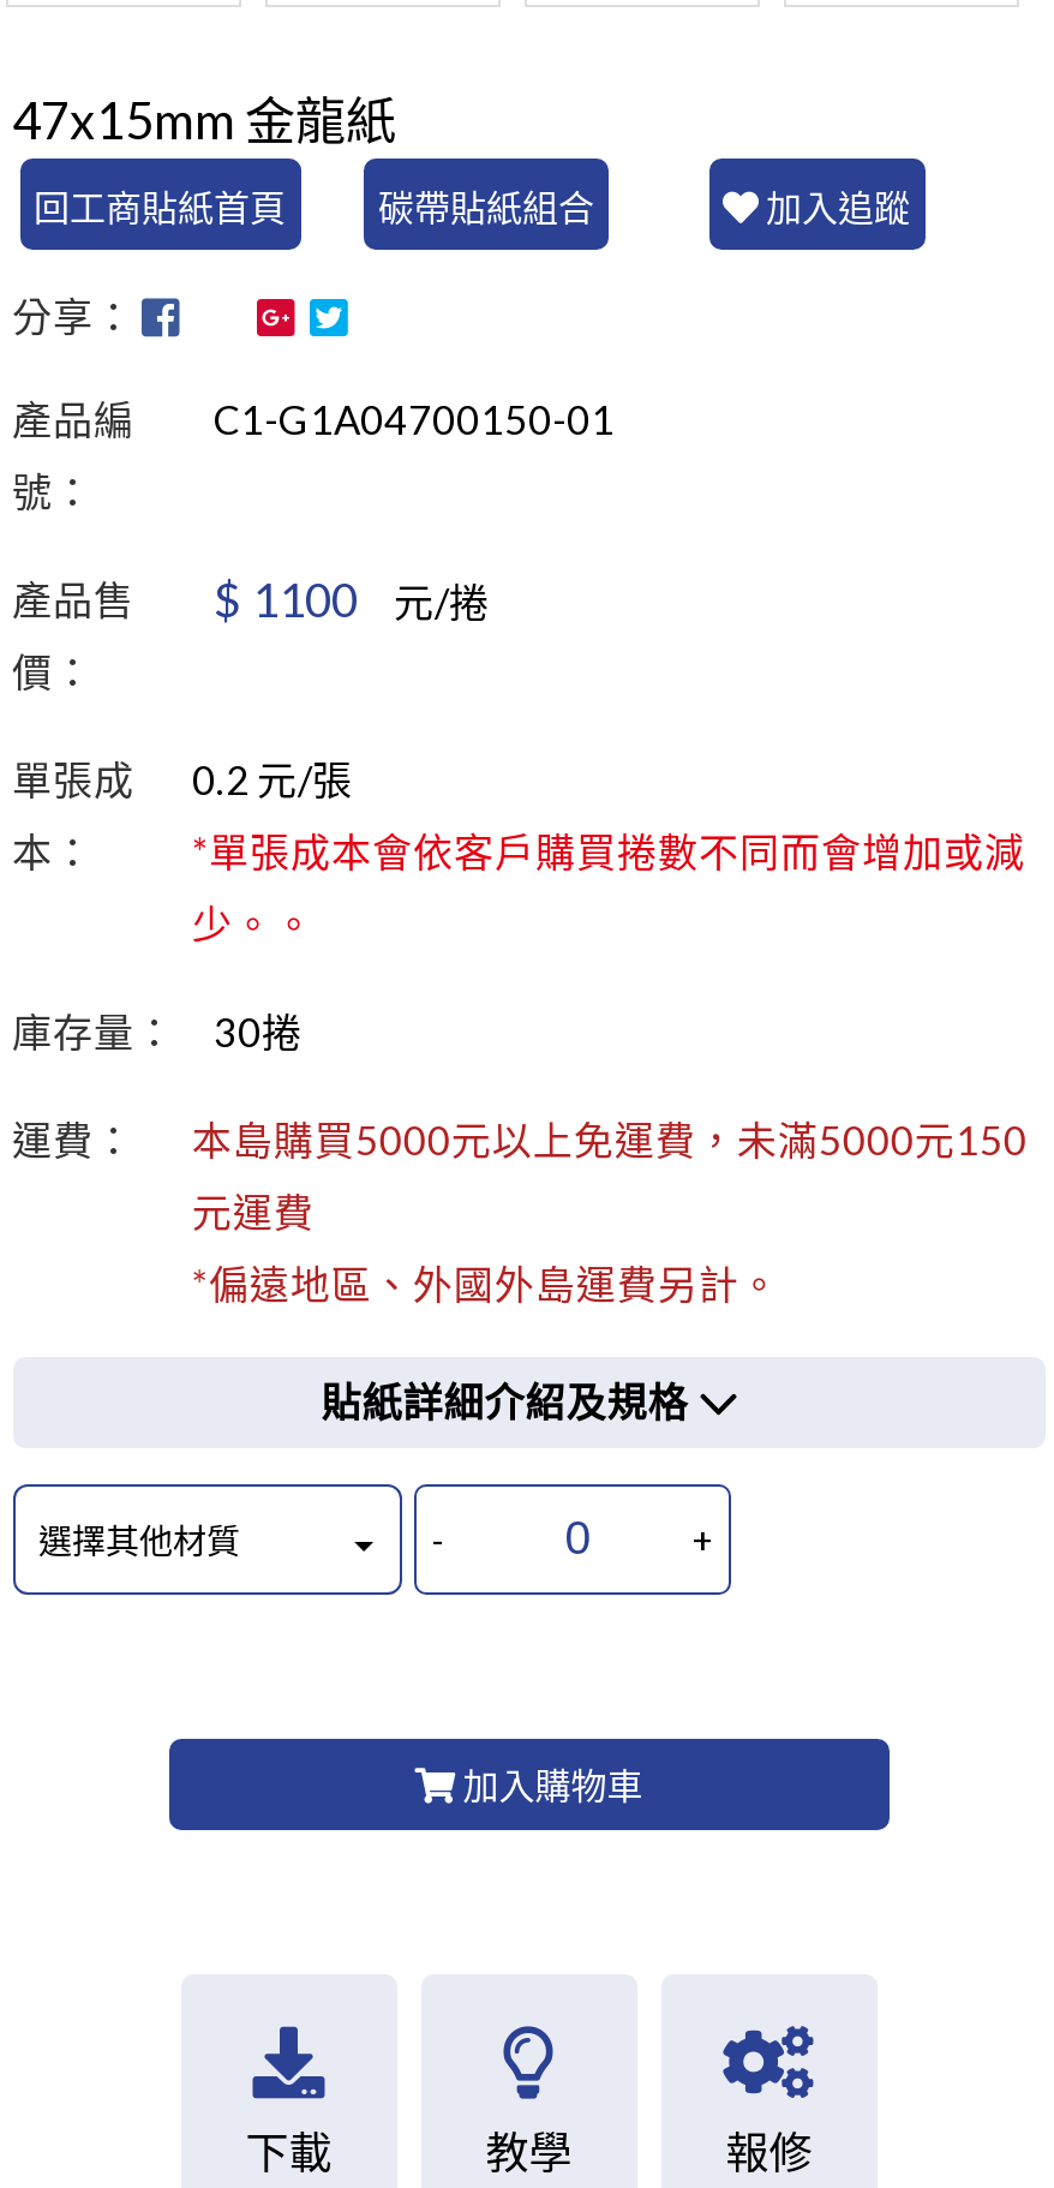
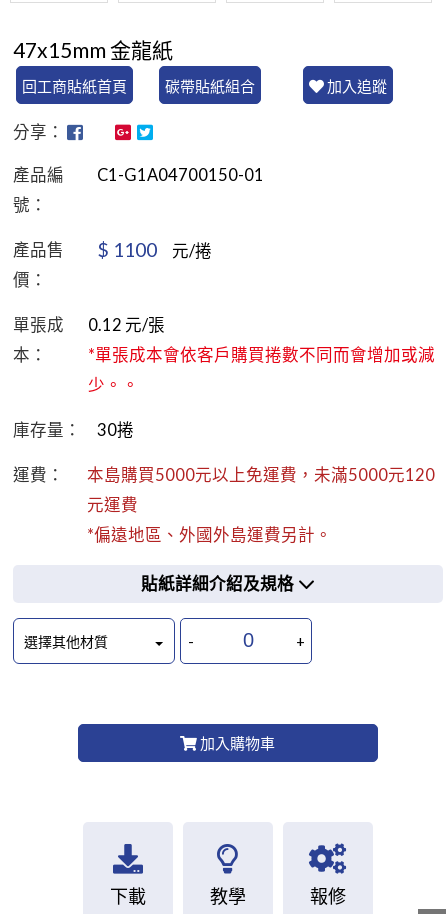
[12,755,353,803] 單張成 0.2元/張 -> [12,314,164,334] 單張成 0.12元/張
[192,1116,1027,1164] 本島購買5000元以上免運費，未滿5000元150 -> [87,464,435,484] 本島購買5000元以上免運費，未滿5000元120

